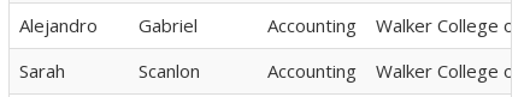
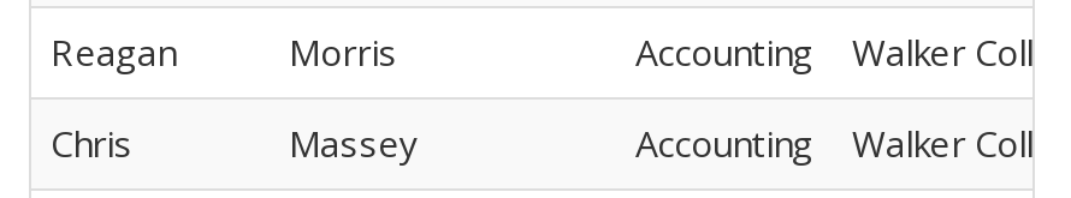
[19,13,198,37] Alejandro | Gabriel -> [51,27,397,75] Reagan | Morris
[19,58,200,82] Sarah | Scanlon -> [51,118,419,166] Chris | Massey

